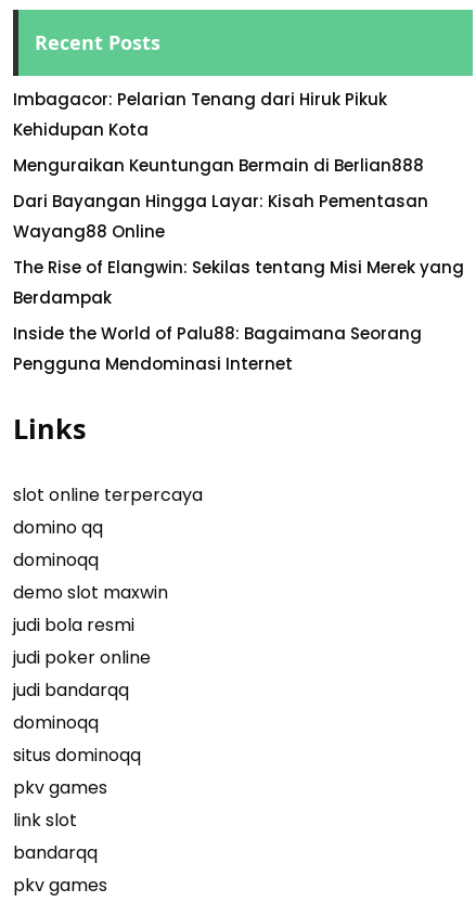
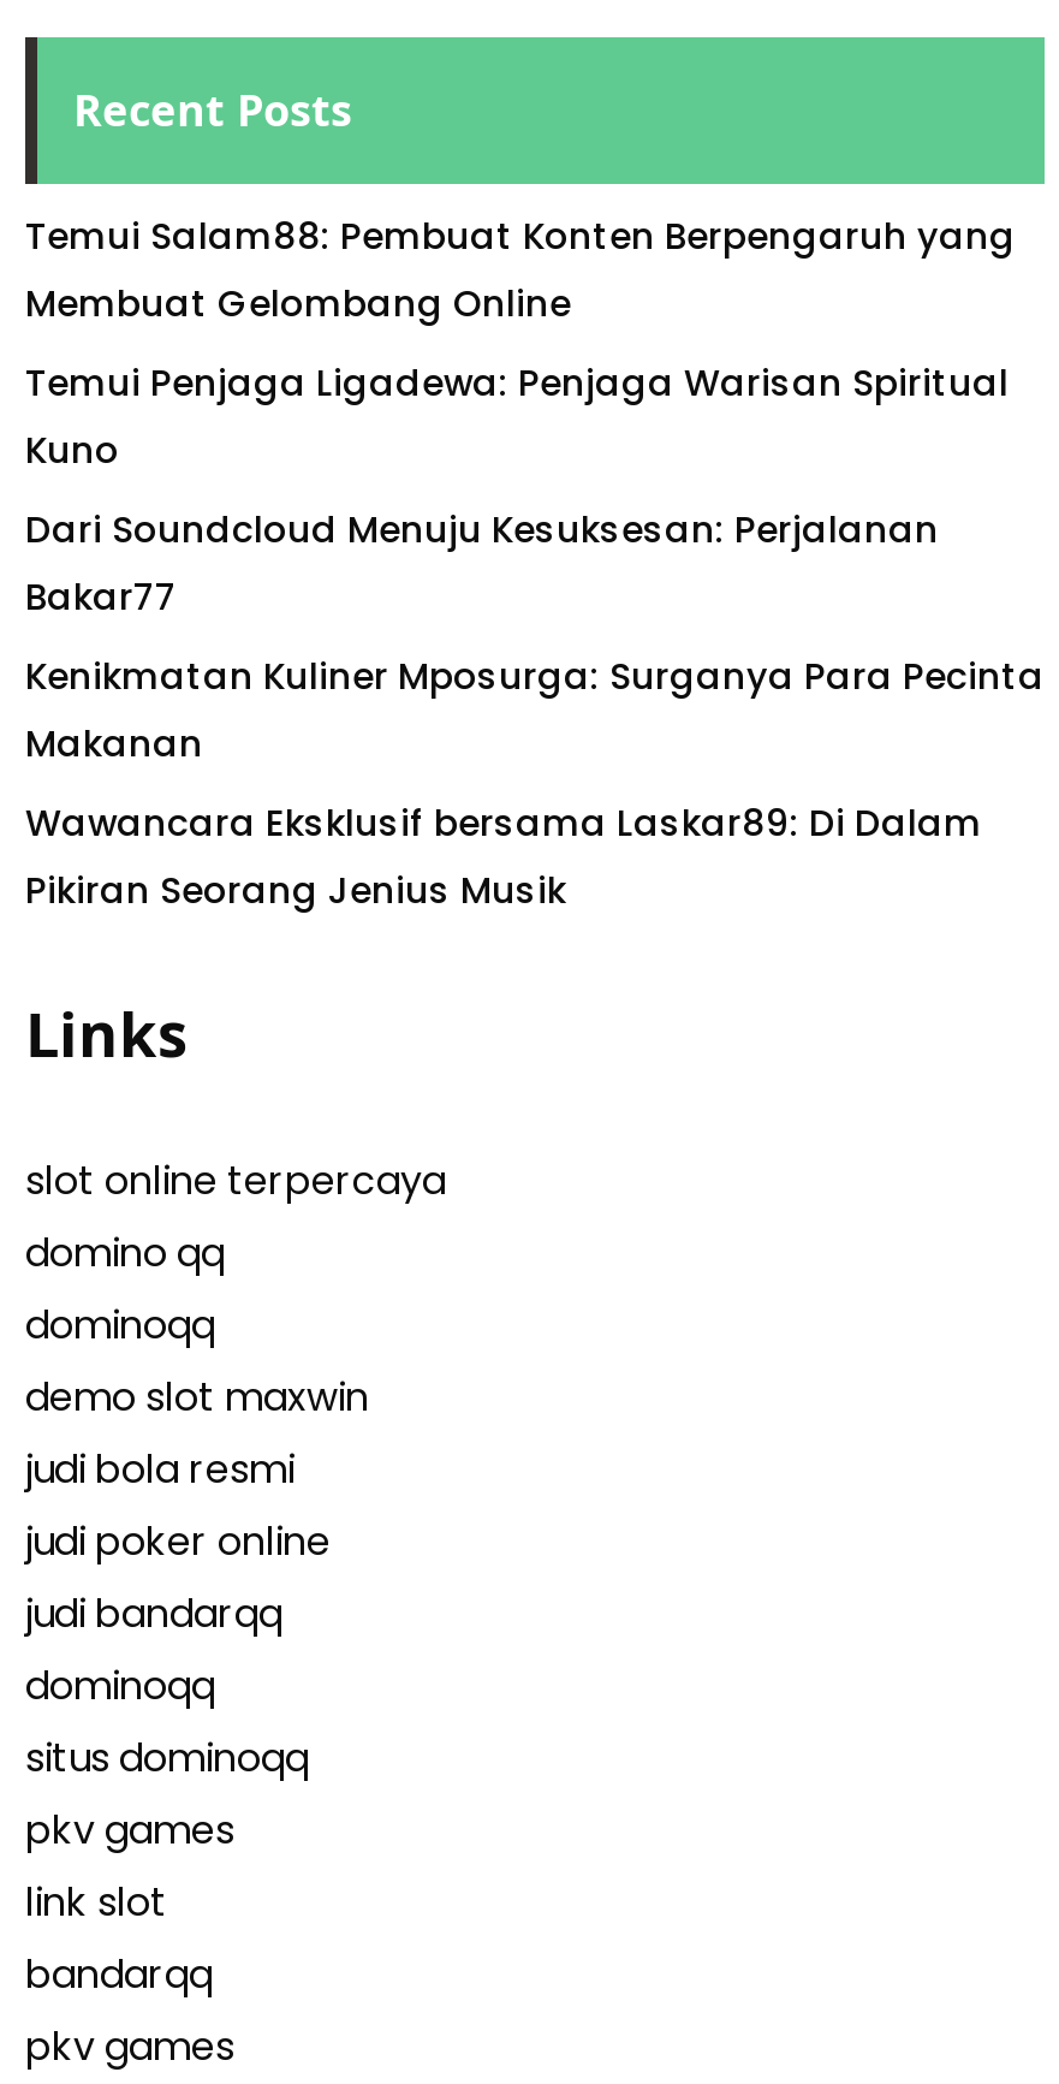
[13,88,387,141] Imbagacor: Pelarian Tenang dari Hiruk Pikuk | Kehidupan Kota -> [25,210,1016,328] Temui Salam88: Pembuat Konten Berpengaruh yang | Membuat Gelombang Online
[13,154,424,177] Menguraikan Keuntungan Bermain di Berlian888 -> [25,357,1009,475] Temui Penjaga Ligadewa: Penjaga Warisan Spiritual | Kuno
[13,190,428,243] Dari Bayangan Hingga Layar: Kisah Pementasan | Wayang88 Online -> [25,504,939,622] Dari Soundcloud Menuju Kesuksesan: Perjalanan | Bakar77
[13,256,464,309] The Rise of Elangwin: Sekilas tentang Misi Merek yang | Berdampak -> [25,651,1045,768] Kenikmatan Kuliner Mposurga: Surganya Para Pecinta | Makanan
[13,322,422,375] Inside the World of Palu88: Bagaimana Seorang | Pengguna Mendominasi Internet -> [25,797,982,915] Wawancara Eksklusif bersama Laskar89: Di Dalam | Pikiran Seorang Jenius Musik

